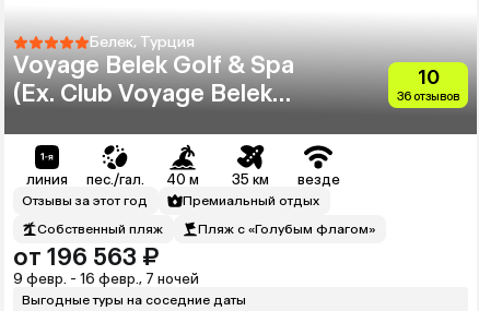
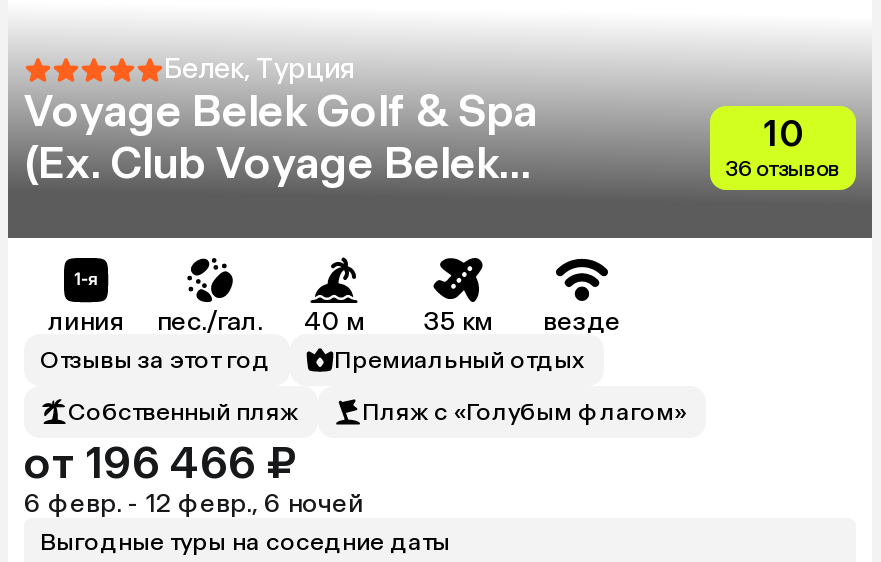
[13,242,159,272] от 196 563 ₽ -> [24,436,296,490] от 196 466 ₽
[13,271,199,287] 9 февр. - 16 февр., 7 ночей -> [24,488,364,518] 6 февр. - 12 февр., 6 ночей

